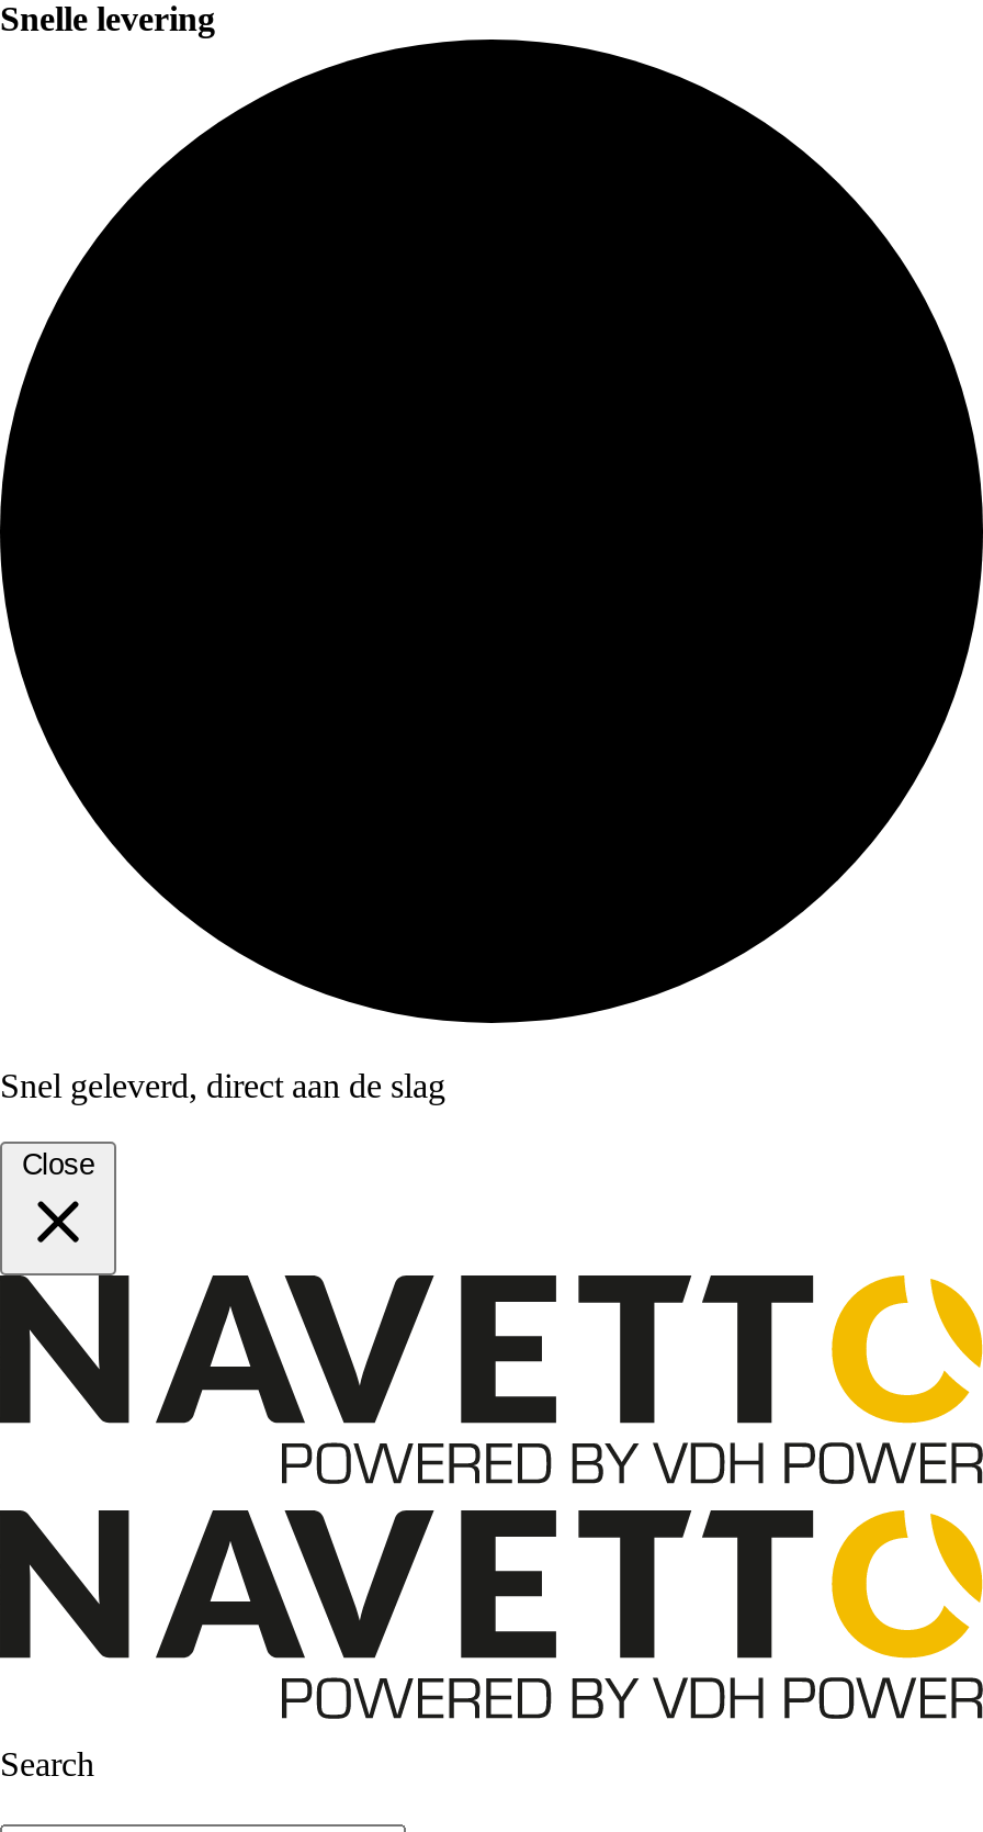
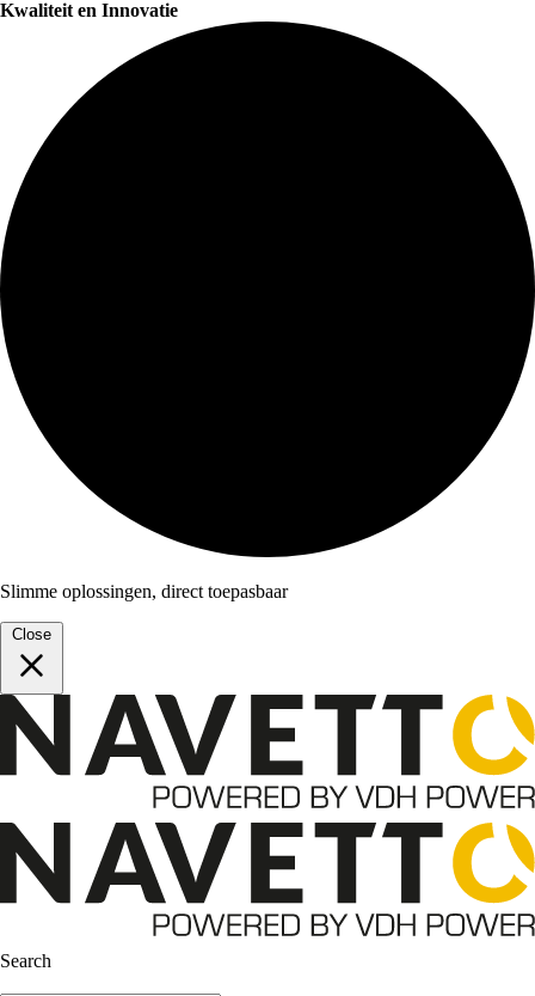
[0,0,215,37] Snelle levering -> [0,0,178,20] Kwaliteit en Innovatie
[0,1067,445,1104] Snel geleverd, direct aan de slag -> [0,581,288,601] Slimme oplossingen, direct toepasbaar

